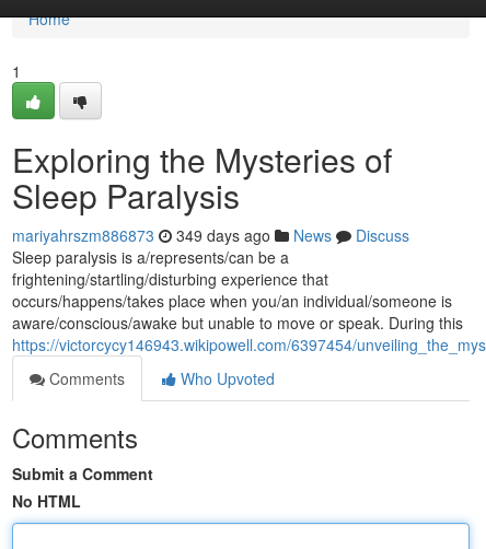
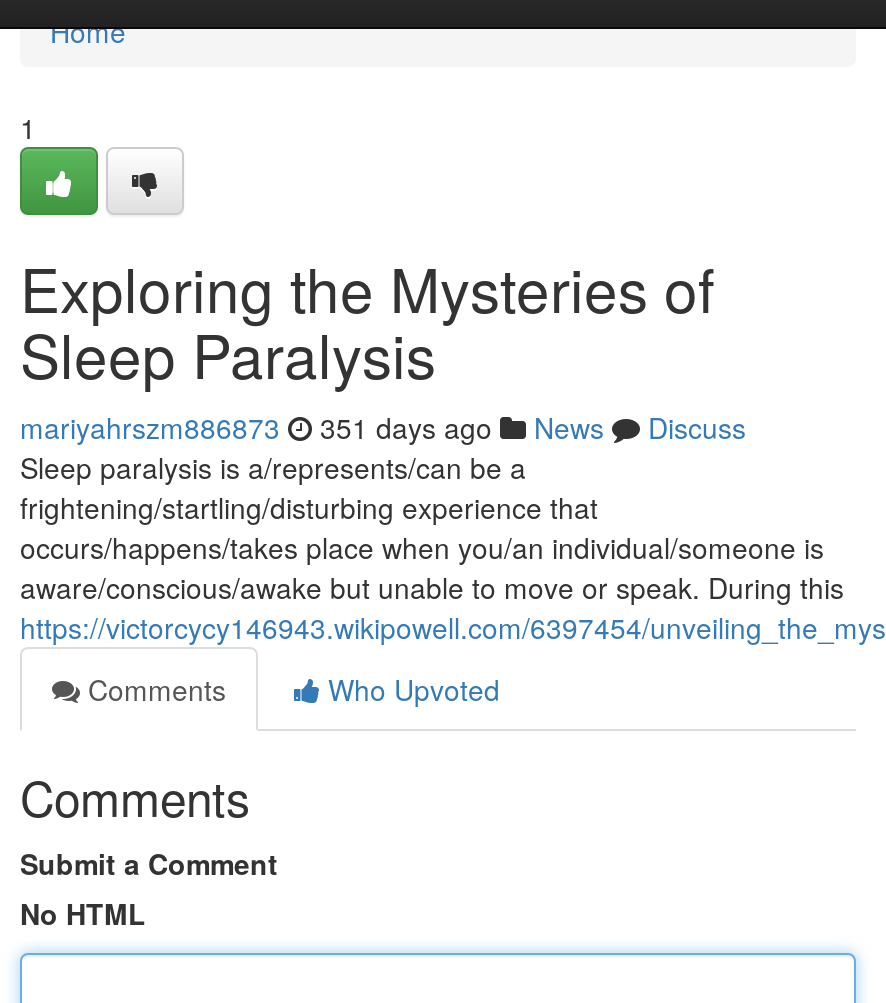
[12,224,409,246] mariyahrszm886873 349 days ago News Discuss -> [20,407,746,447] mariyahrszm886873 351 days ago News Discuss

